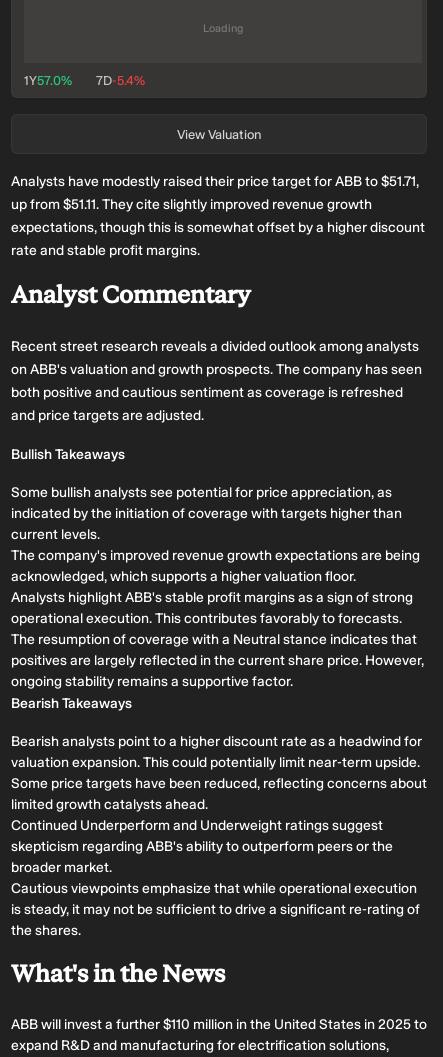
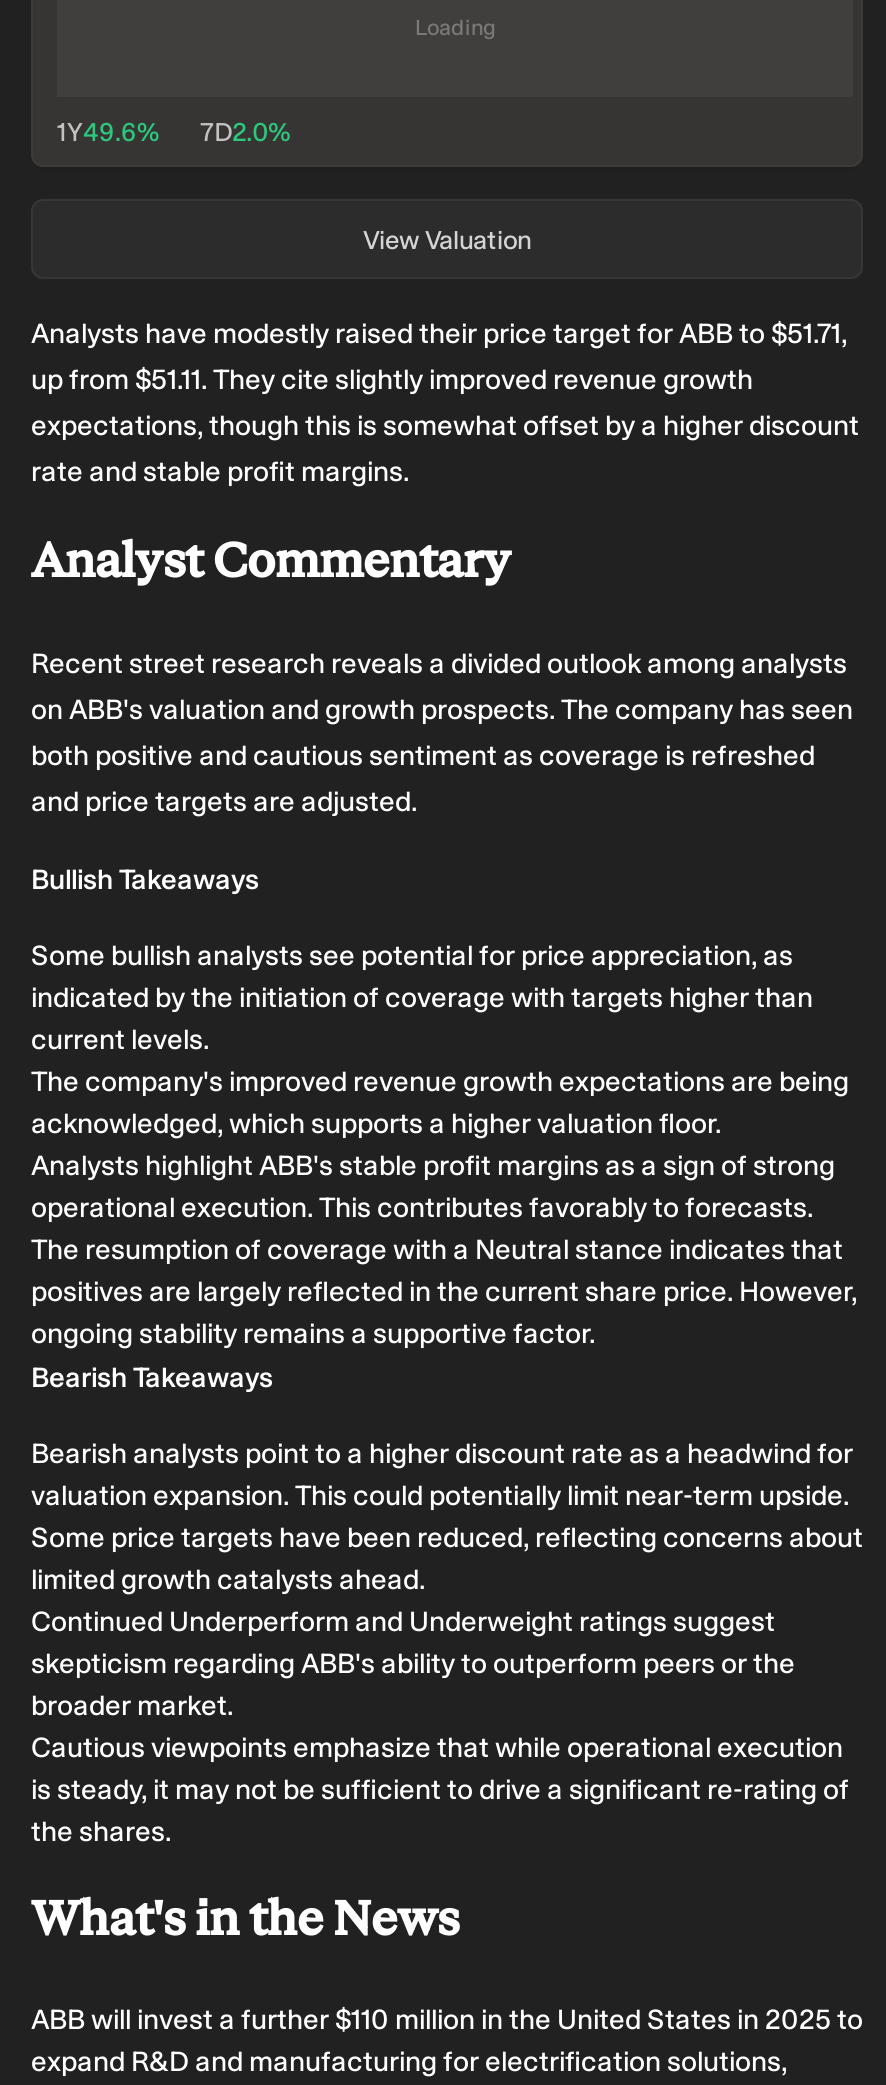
[24,73,72,88] 1Y57.0% -> [57,117,159,147] 1Y49.6%
[96,73,145,88] 7D-5.4% -> [200,117,290,147] 7D2.0%

